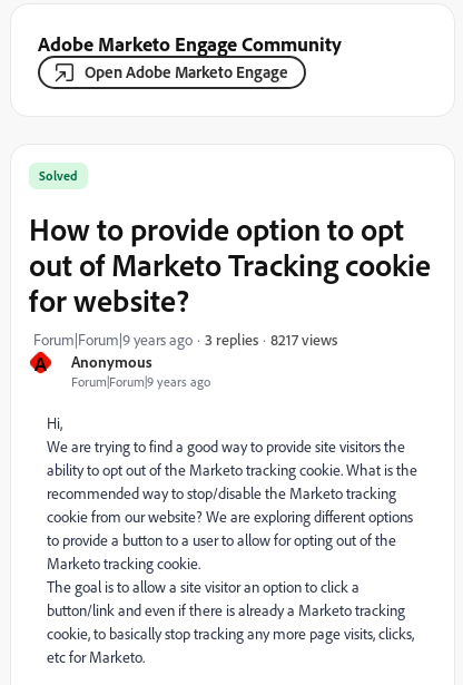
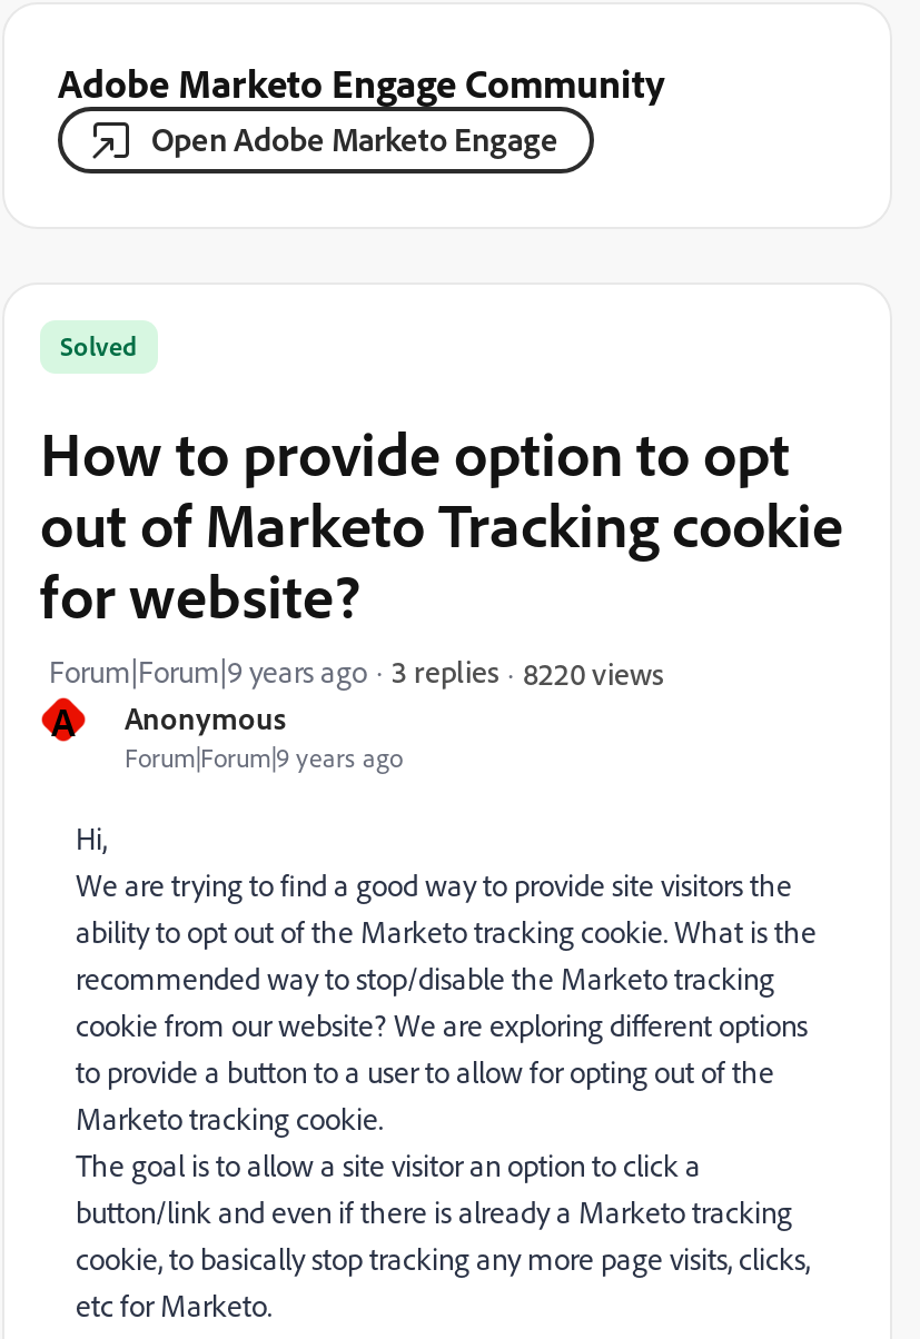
[270,329,337,348] 8217 views -> [523,653,663,691] 8220 views

